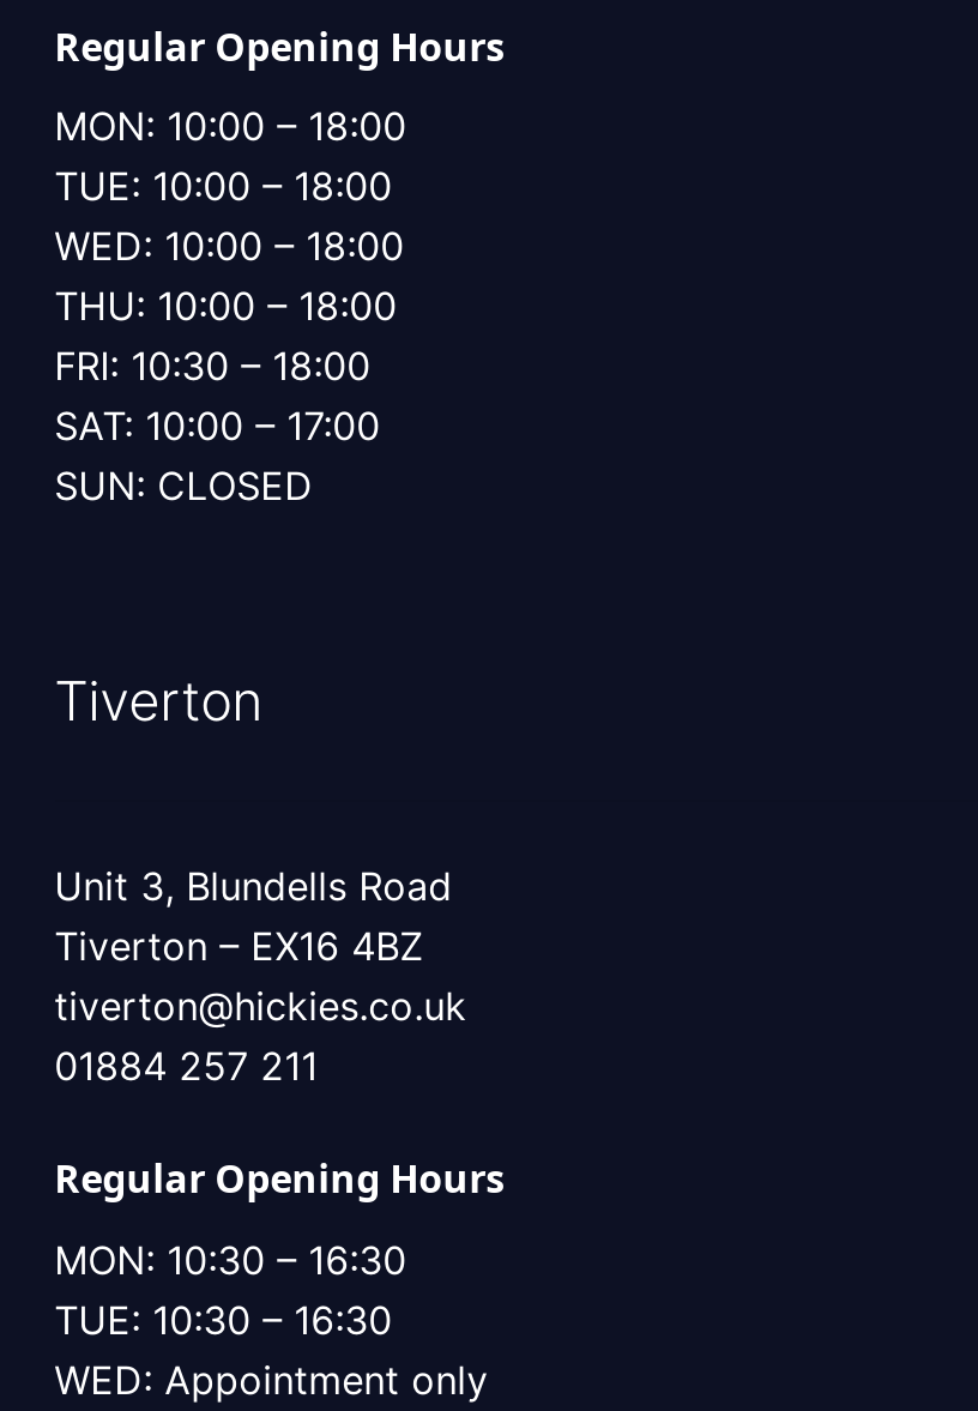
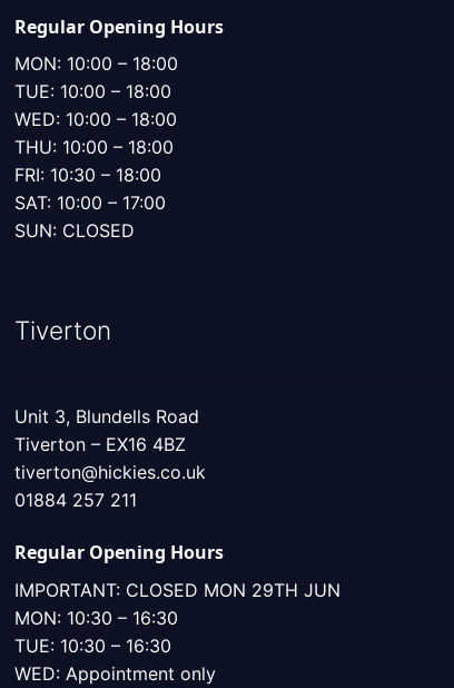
none -> [14,579,340,601] IMPORTANT: CLOSED MON 29TH JUN

